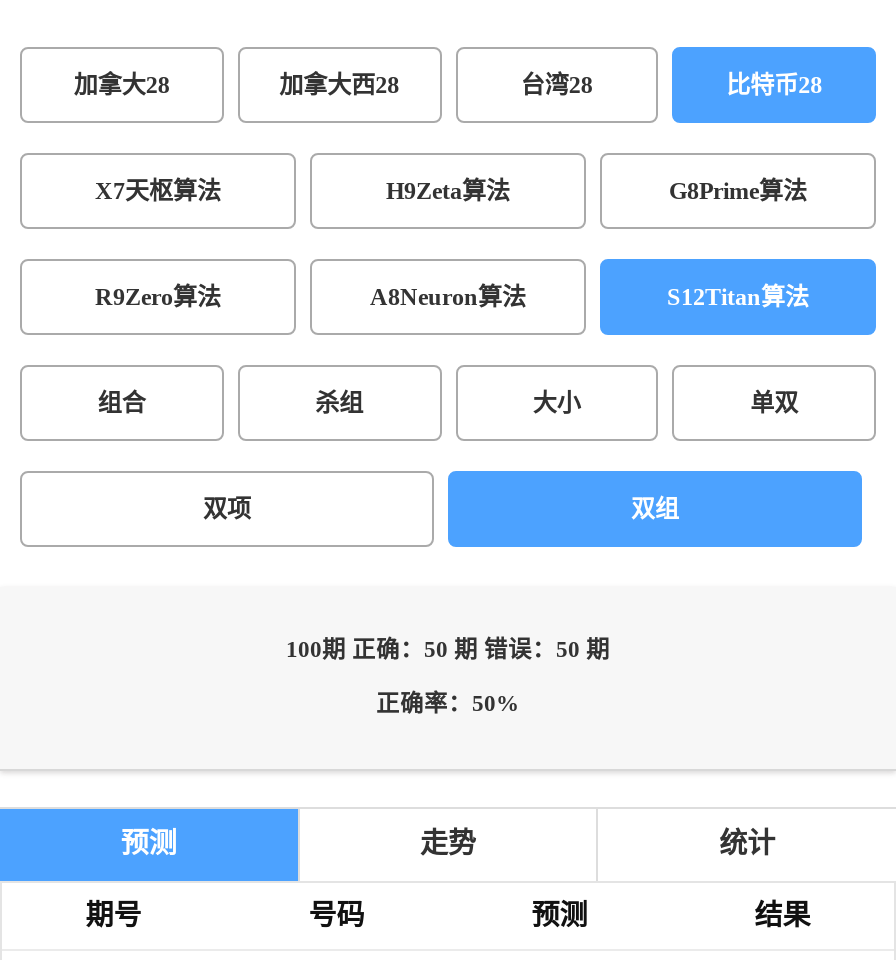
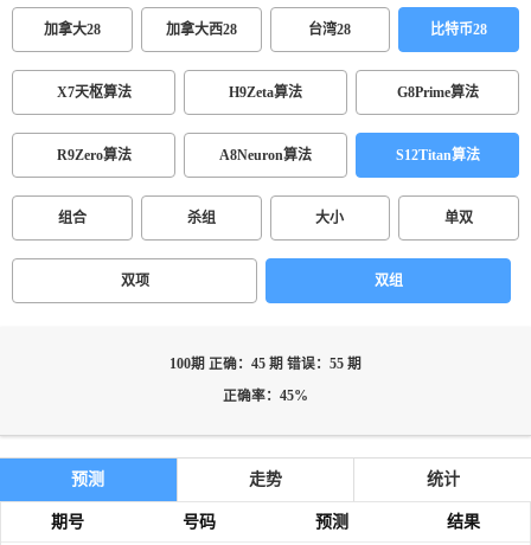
[286,637,610,663] 100期 正确：50 期 错误：50 期 -> [169,357,362,372] 100期 正确：45 期 错误：55 期
[376,691,520,717] 正确率：50% -> [223,389,308,404] 正确率：45%

